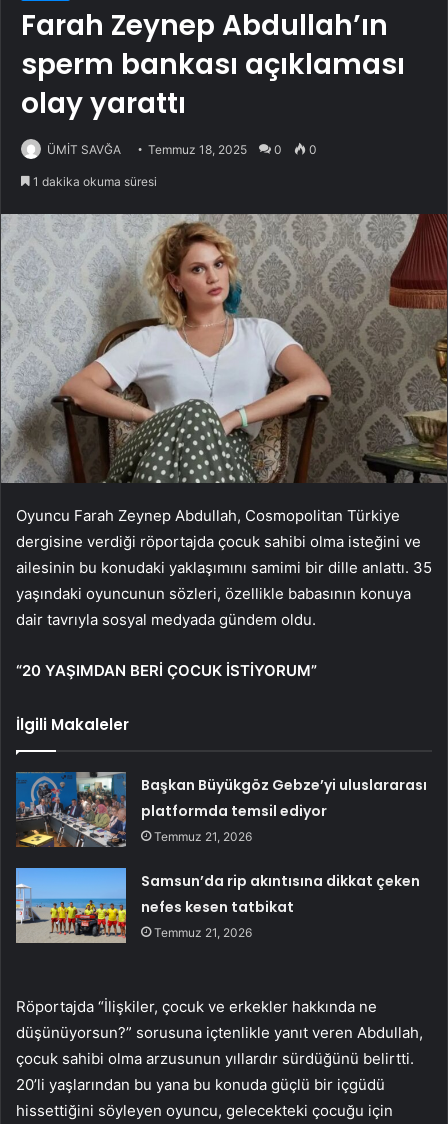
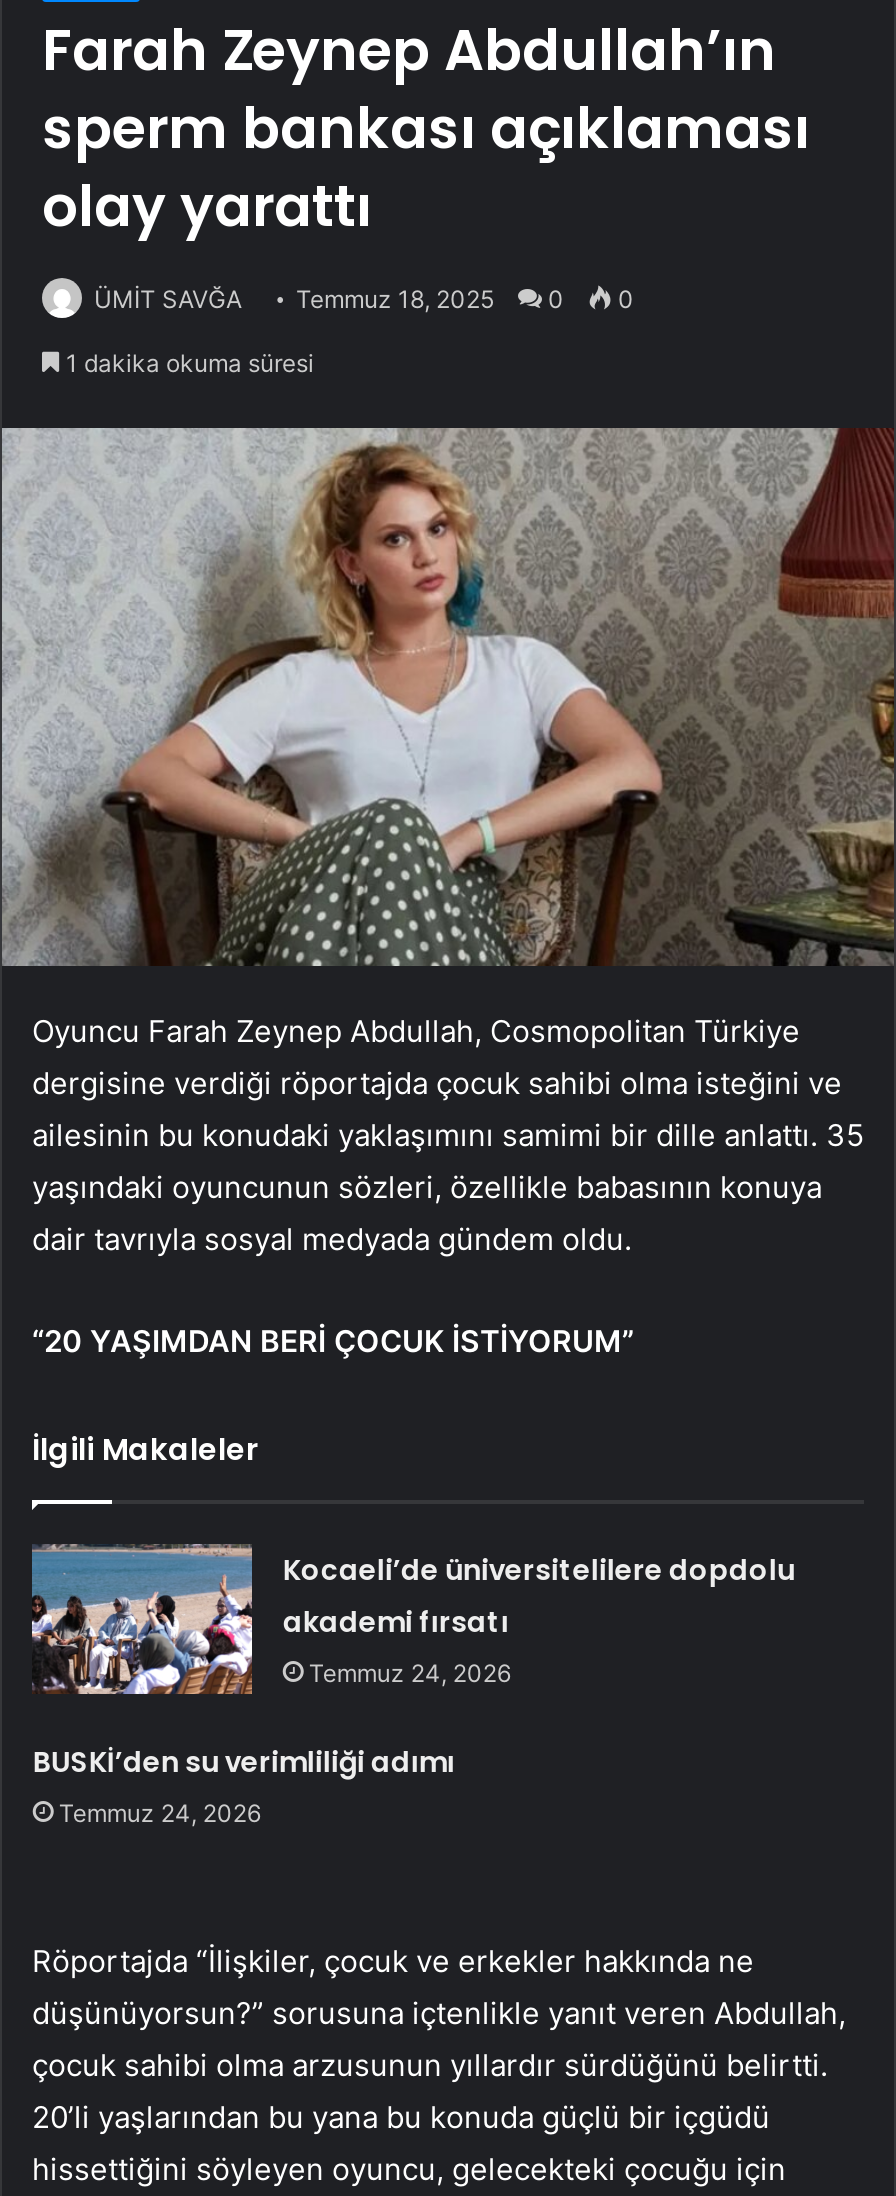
[16,772,427,848] [image] | Başkan Büyükgöz Gebze’yi uluslararası | platformda temsil ediyor | Temmuz 21, 2026 -> [30,1544,795,1696] [image] | Kocaeli’de üniversitelilere dopdolu | akademi fırsatı | Temmuz 24, 2026
[141,871,420,940] Samsun’da rip akıntısına dikkat çeken | nefes kesen tatbikat | Temmuz 21, 2026 -> [33,1742,455,1828] BUSKİ’den su verimliliği adımı | Temmuz 24, 2026

